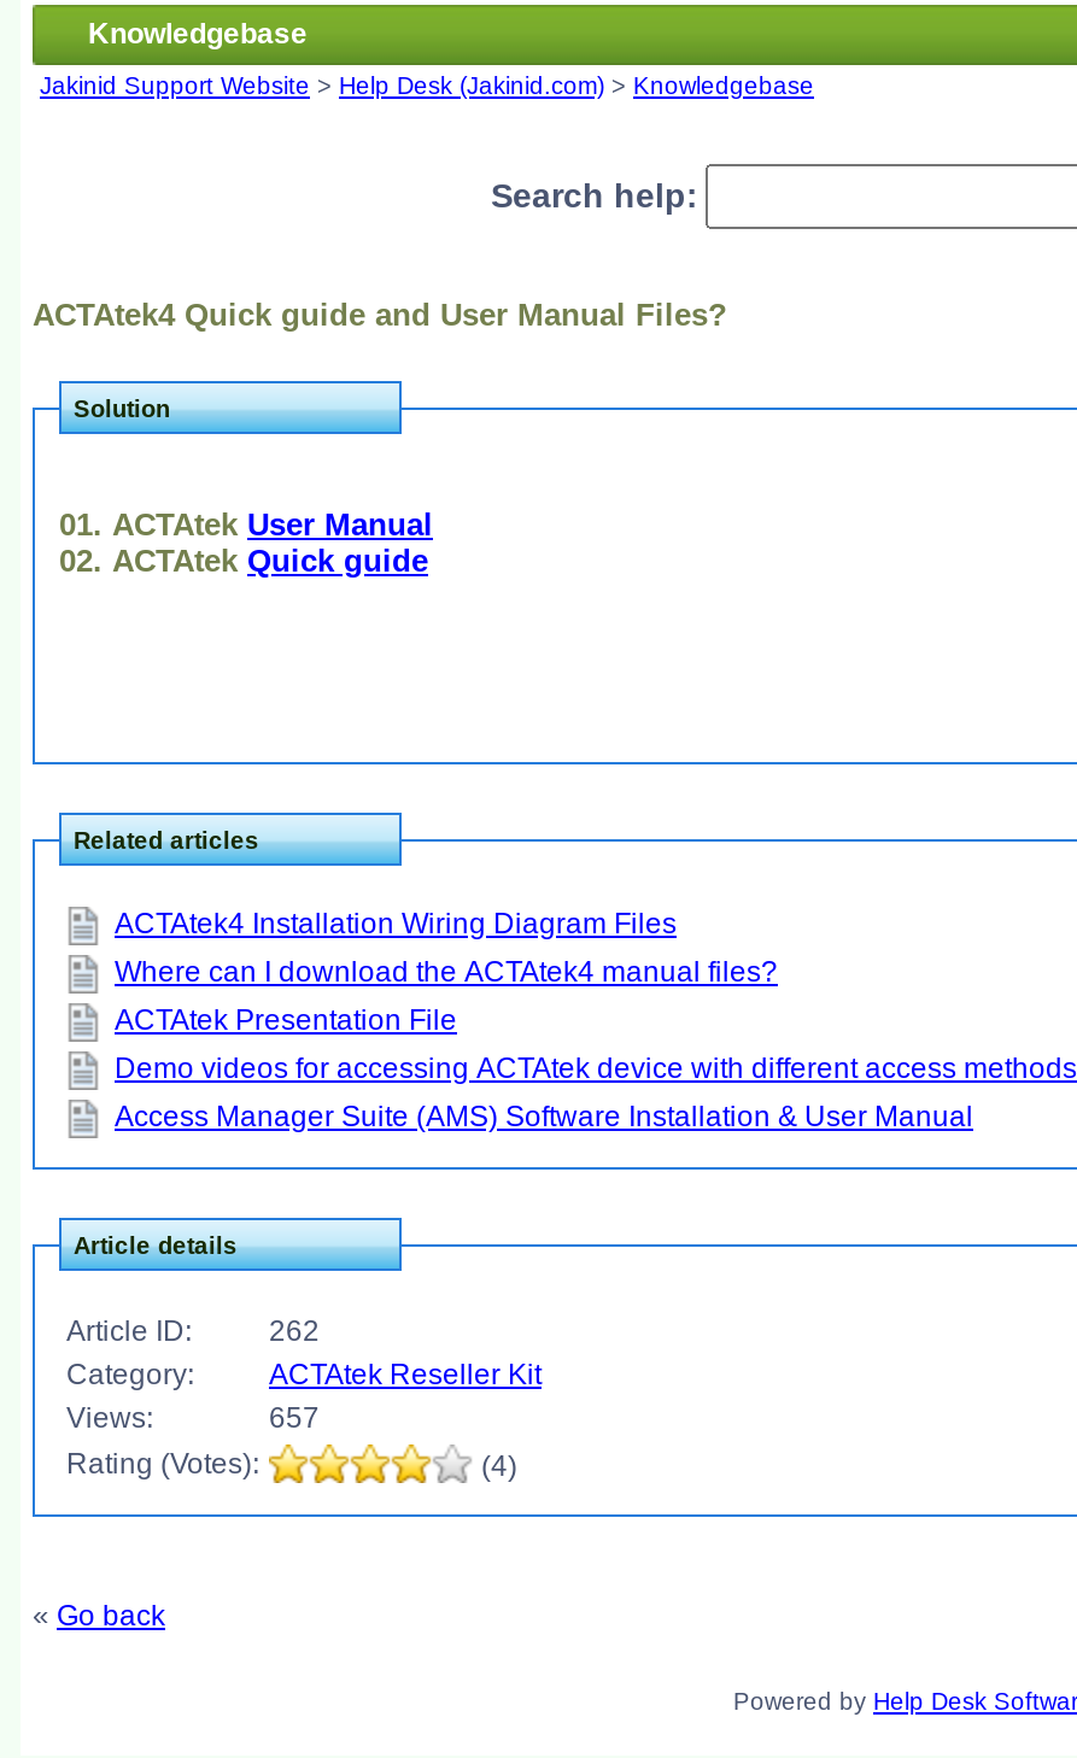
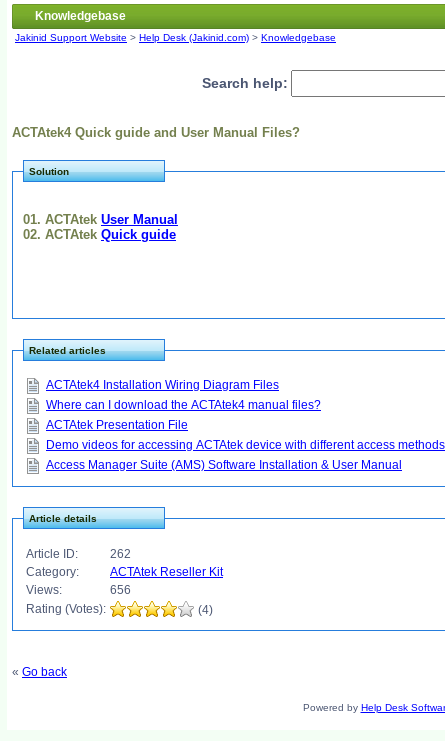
[269,1401,320,1435] 657 -> [110,583,131,597] 656

